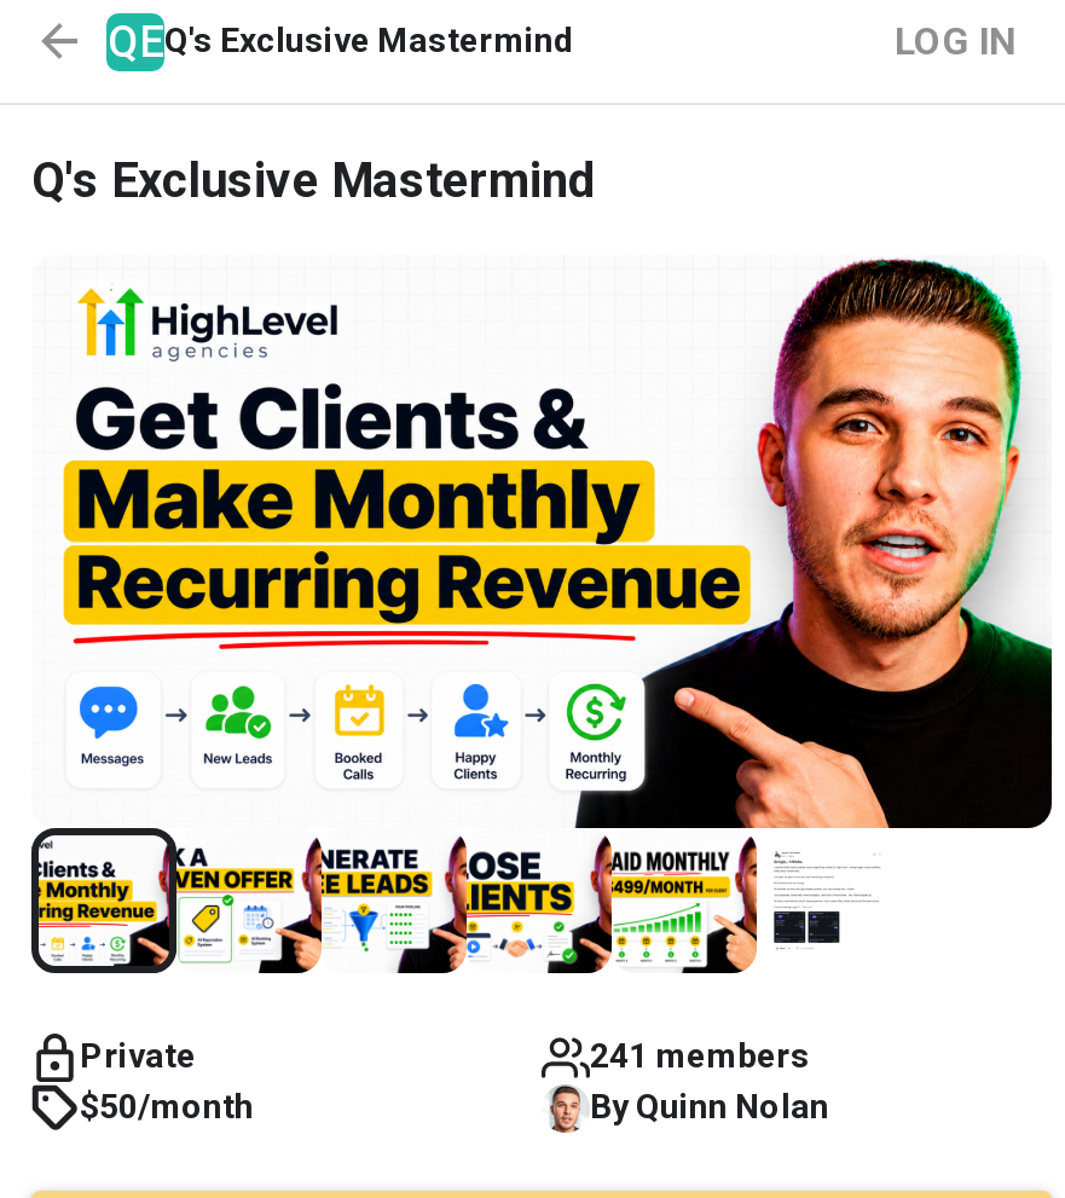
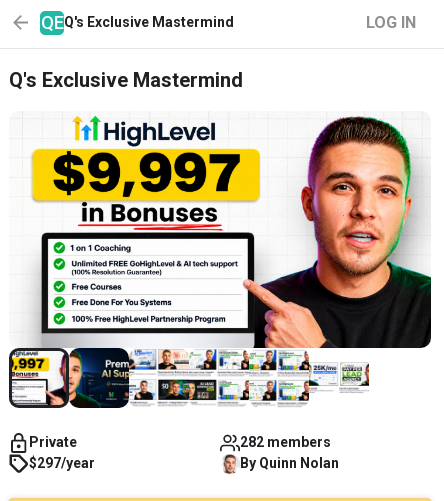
[36,257,1052,1126] [image] | 241 members | $50/month -> [11,113,431,471] [image] | 282 members | $297/year

